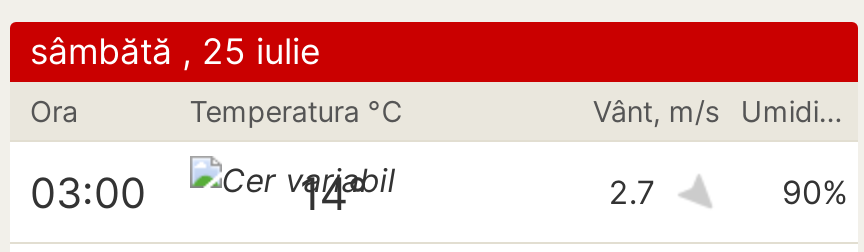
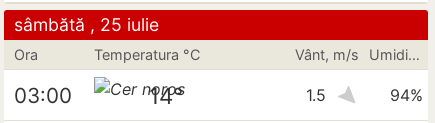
[609,172,655,212] 2.7 -> [306,85,326,105] 1.5
[782,172,848,212] 90% -> [390,85,423,105] 94%

